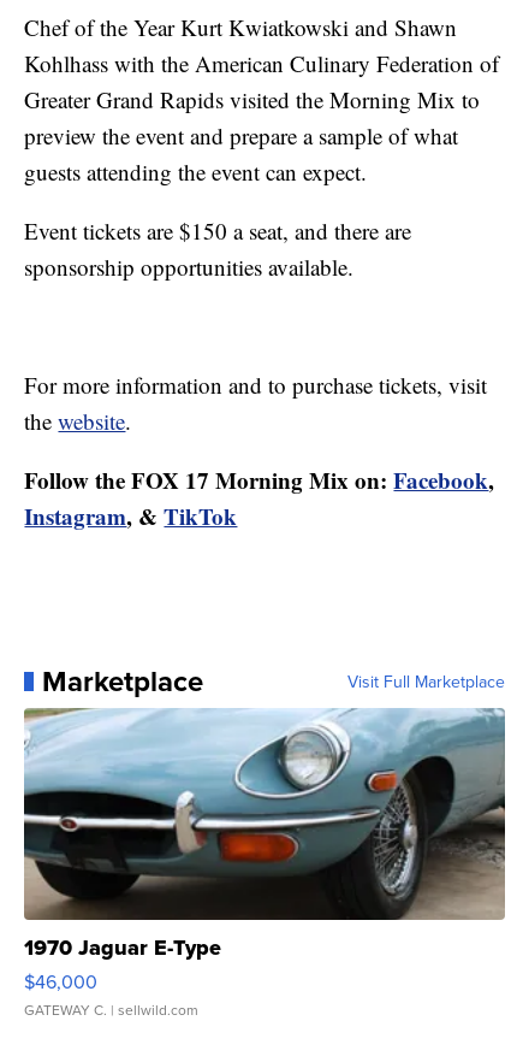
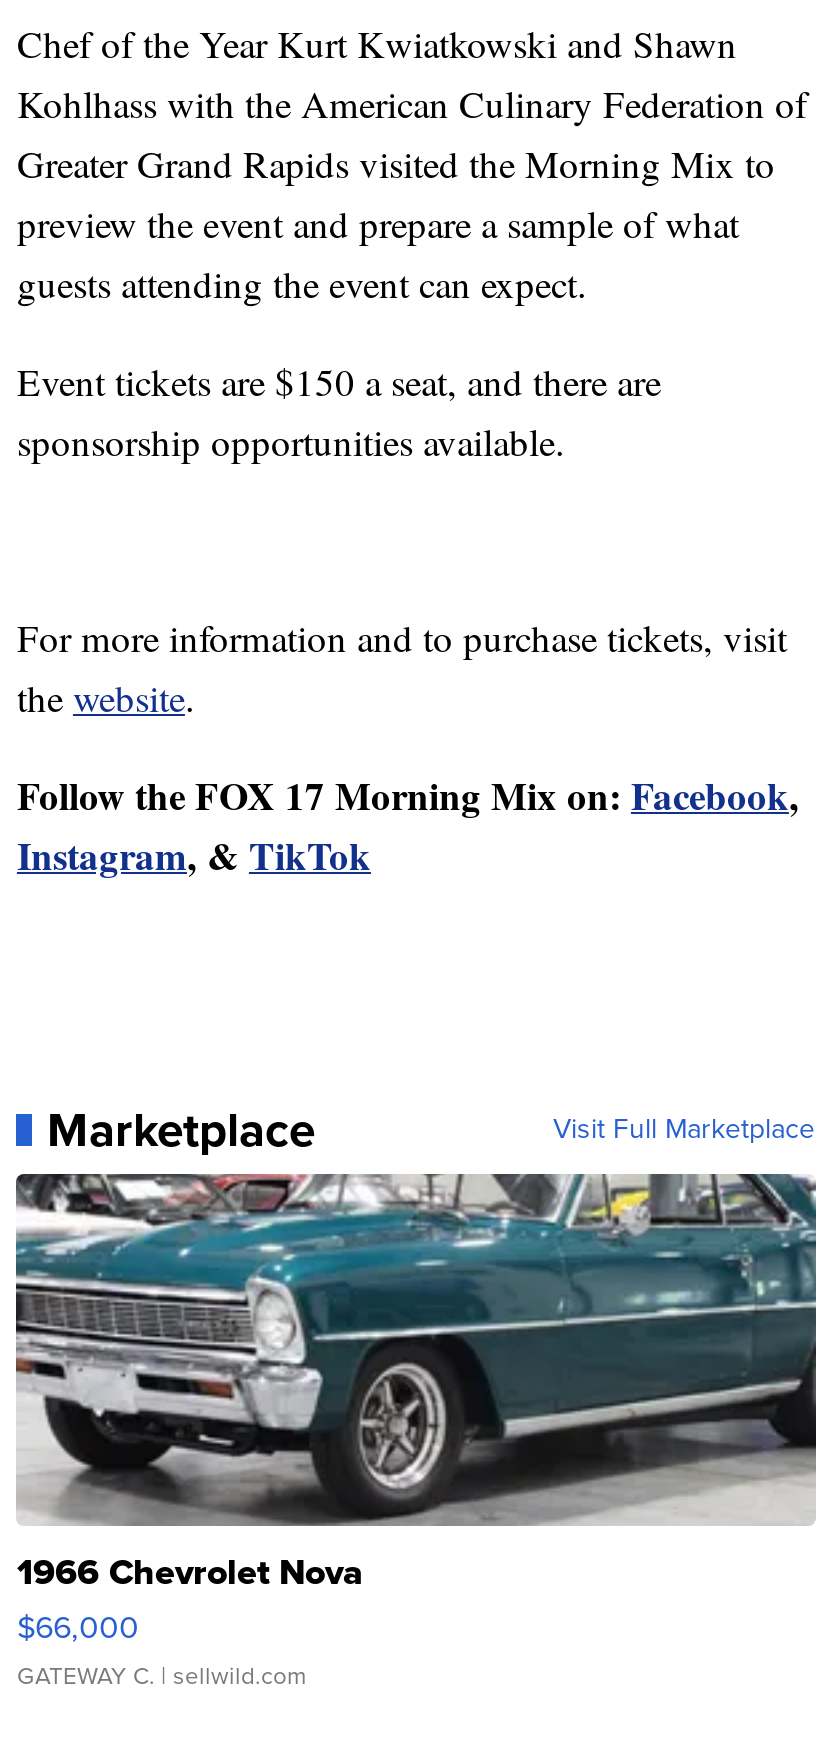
[23,708,505,995] [image] | 1970 Jaguar E-Type | $46,000 -> [16,1172,816,1650] [image] | 1966 Chevrolet Nova | $66,000

